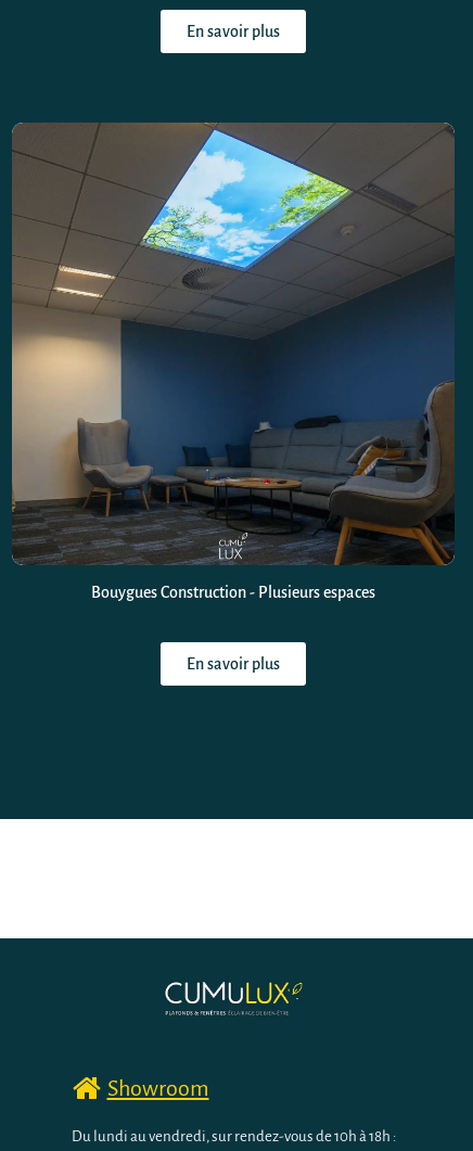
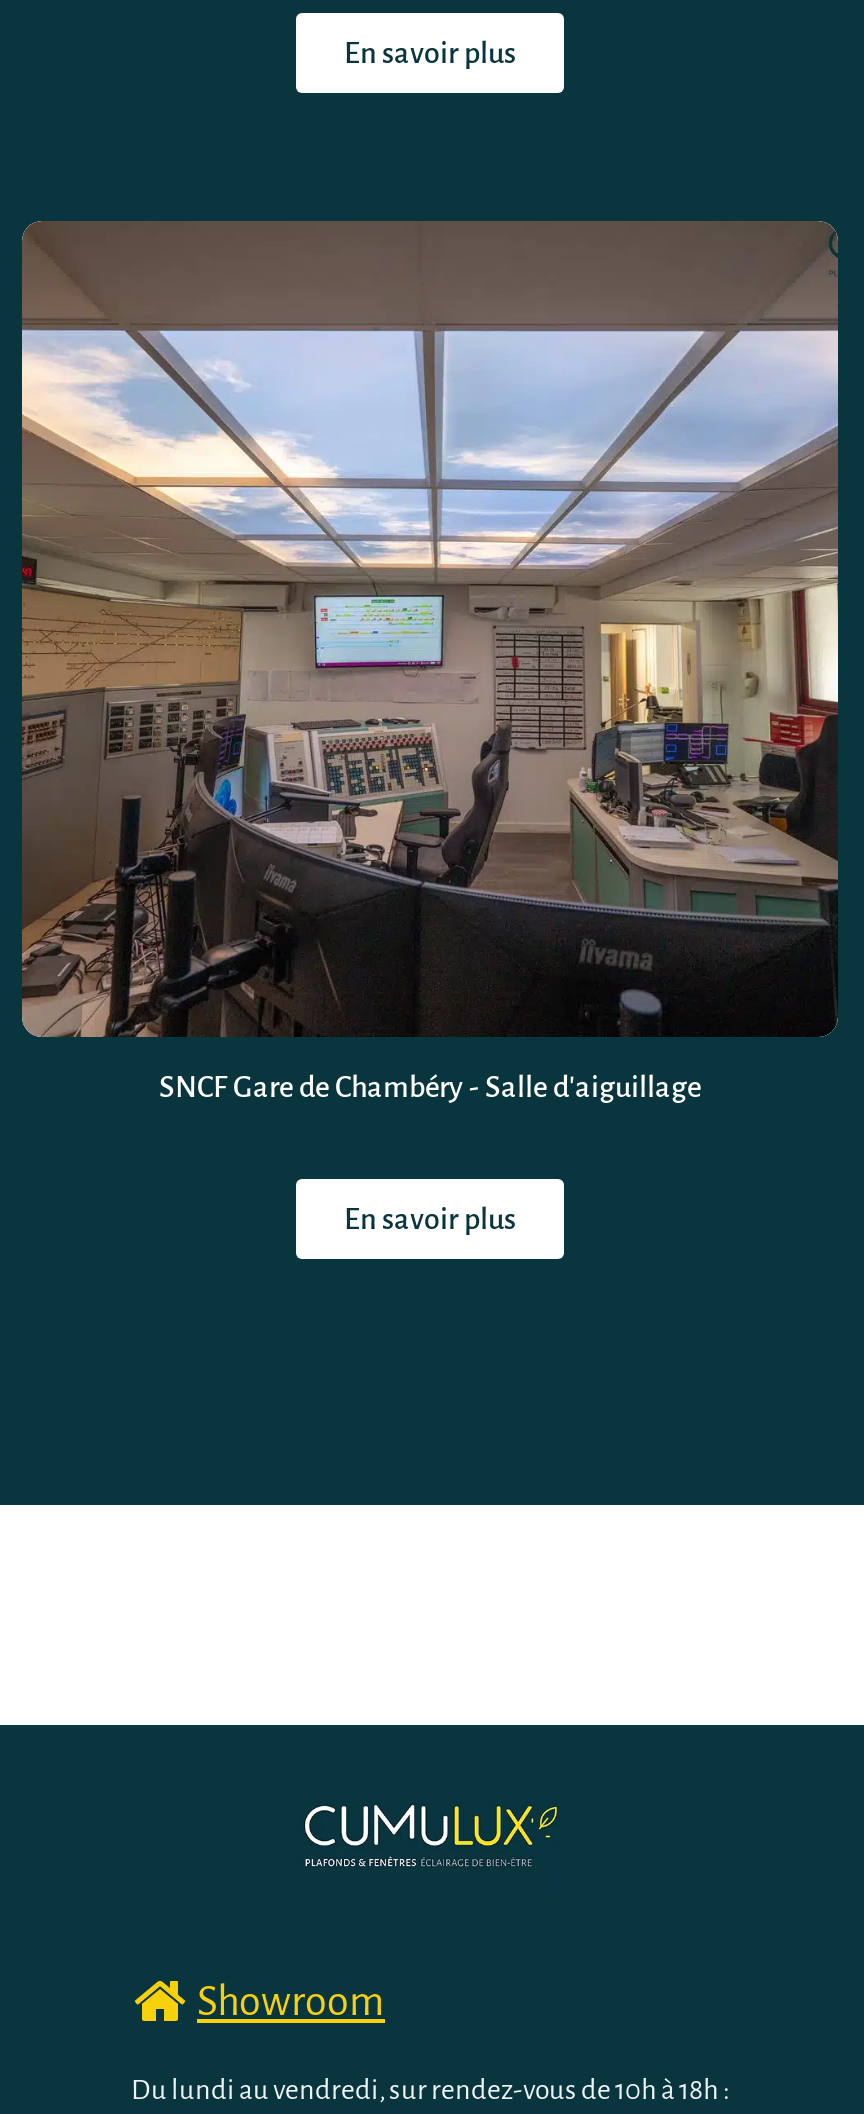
[12,128,455,601] [image] | Bouygues Construction - Plusieurs espaces -> [20,235,840,1103] [image] | SNCF Gare de Chambéry - Salle d'aiguillage

